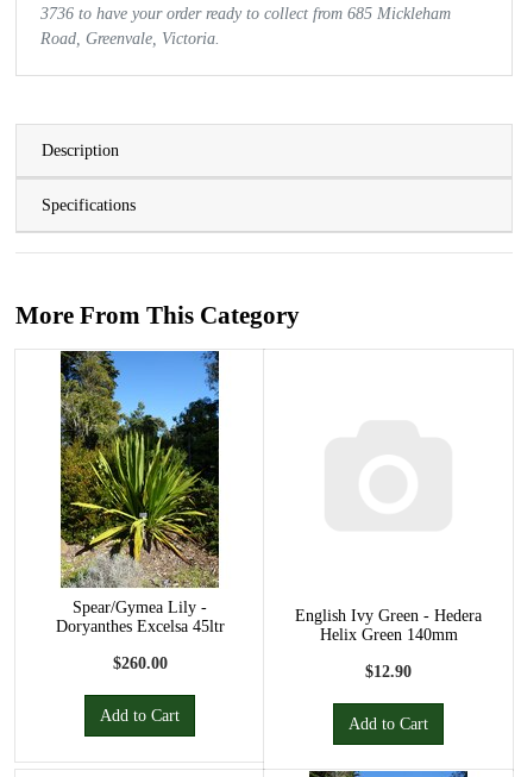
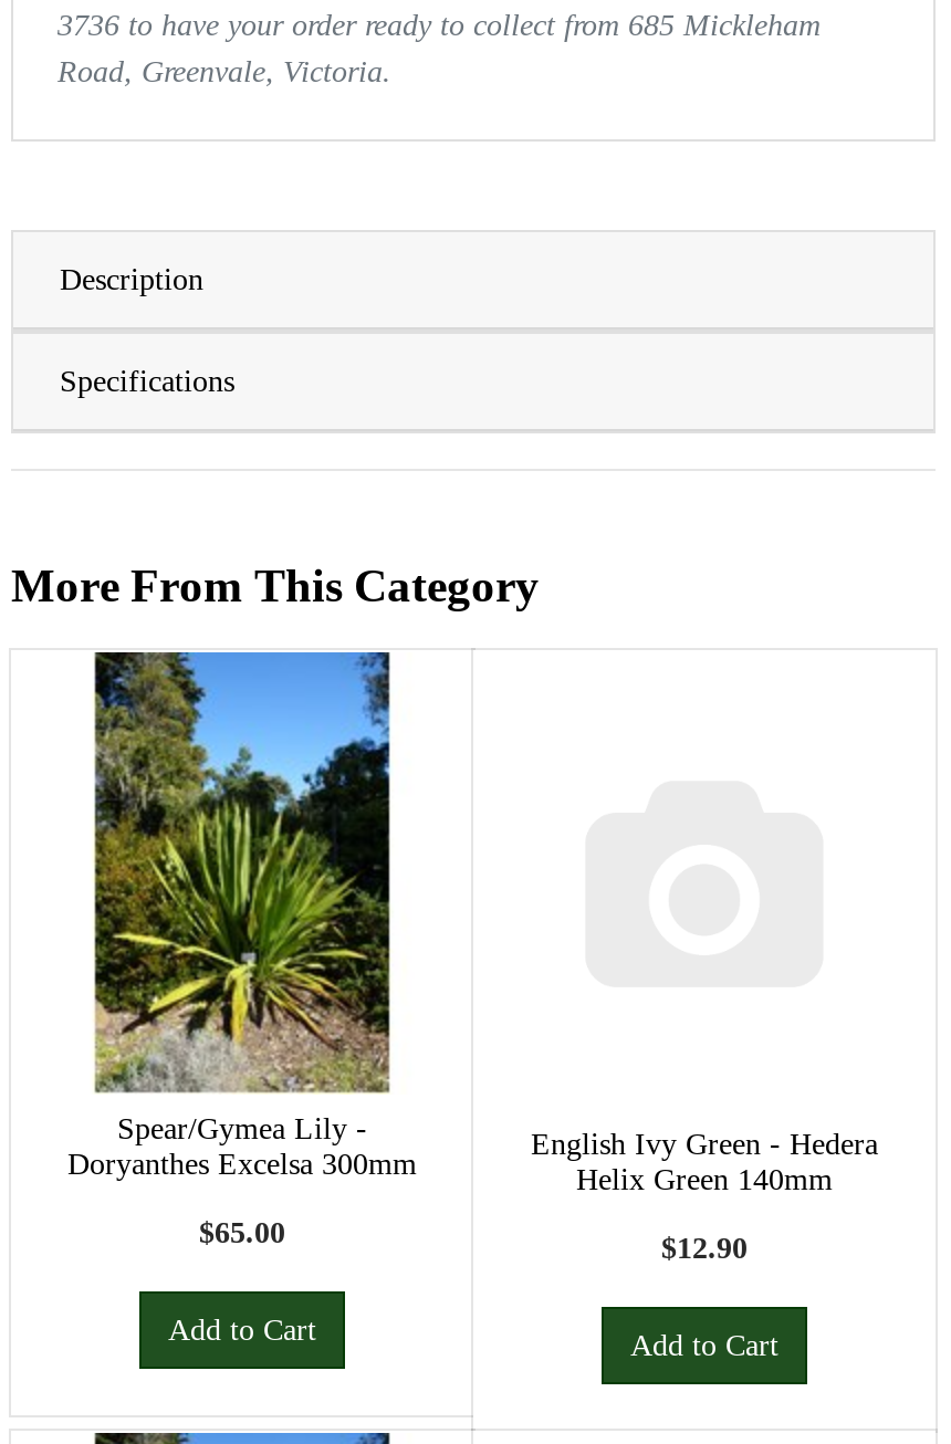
[55,617,224,635] Doryanthes Excelsa 45ltr -> [67,1147,417,1180] Doryanthes Excelsa 300mm
[112,654,167,672] $260.00 -> [199,1216,285,1249] $65.00

